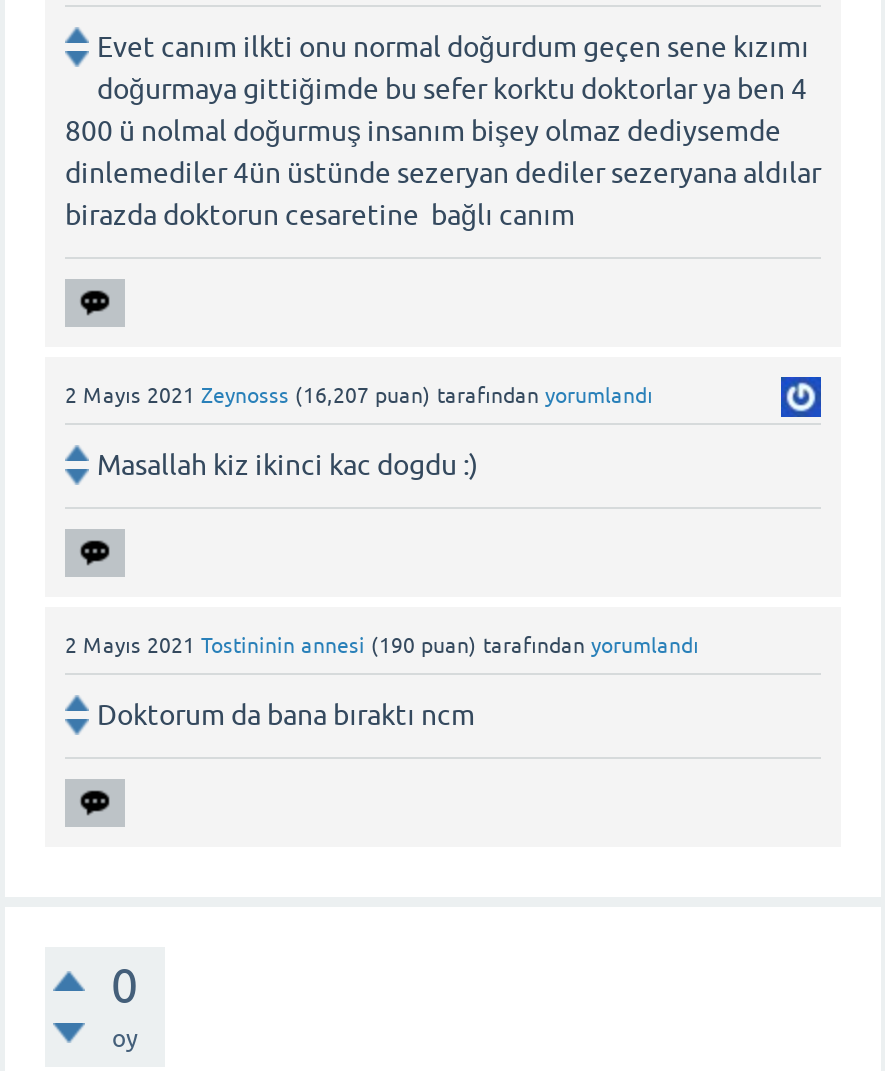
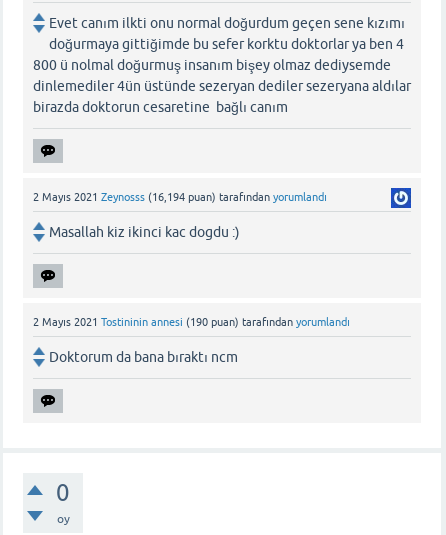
[65,383,653,407] 2 Mayıs 2021 Zeynosss (16,207 puan) tarafından yorumlandı -> [33,191,327,203] 2 Mayıs 2021 Zeynosss (16,194 puan) tarafından yorumlandı

